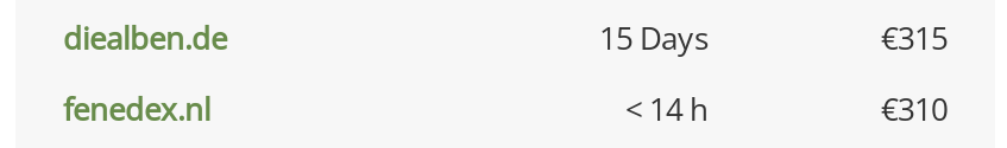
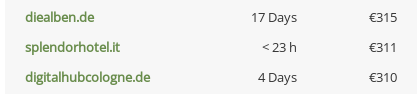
[599,17,709,60] 15 Days -> [250,8,296,26] 17 Days
[63,88,709,131] fenedex.nl | < 14 h -> [25,38,397,86] splendorhotel.it | < 23 h | €311 | digitalhubcologne.de | 4 Days

